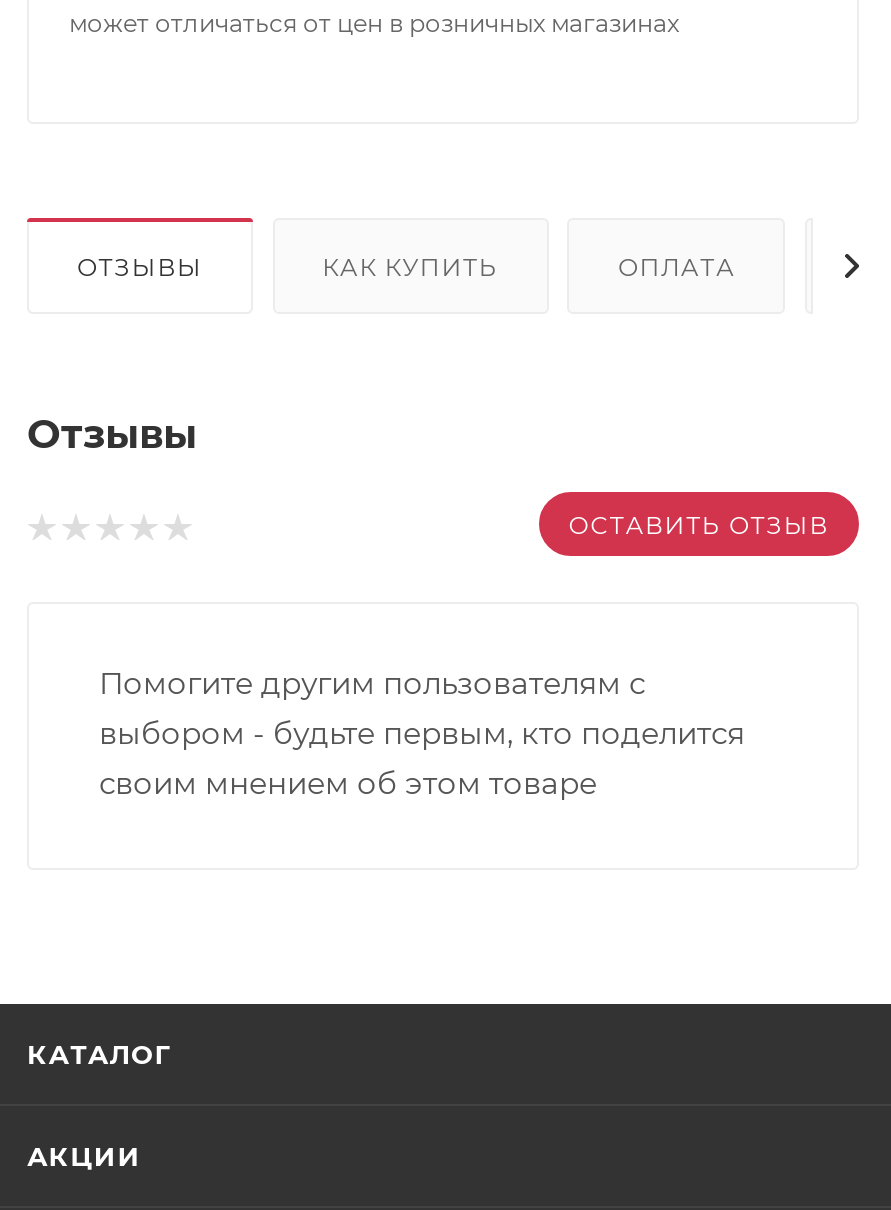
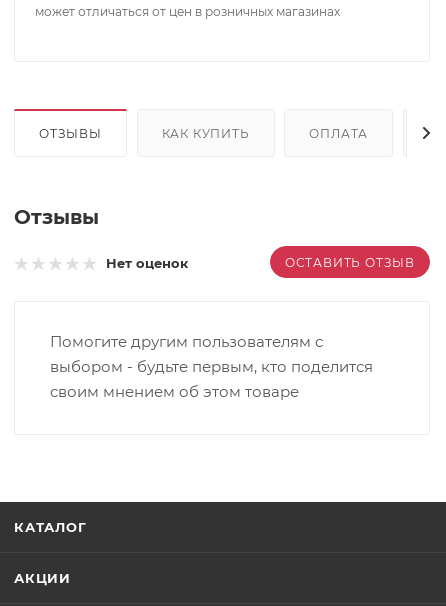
none -> [106,255,188,271] Нет оценок

